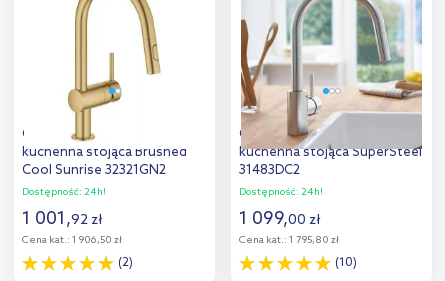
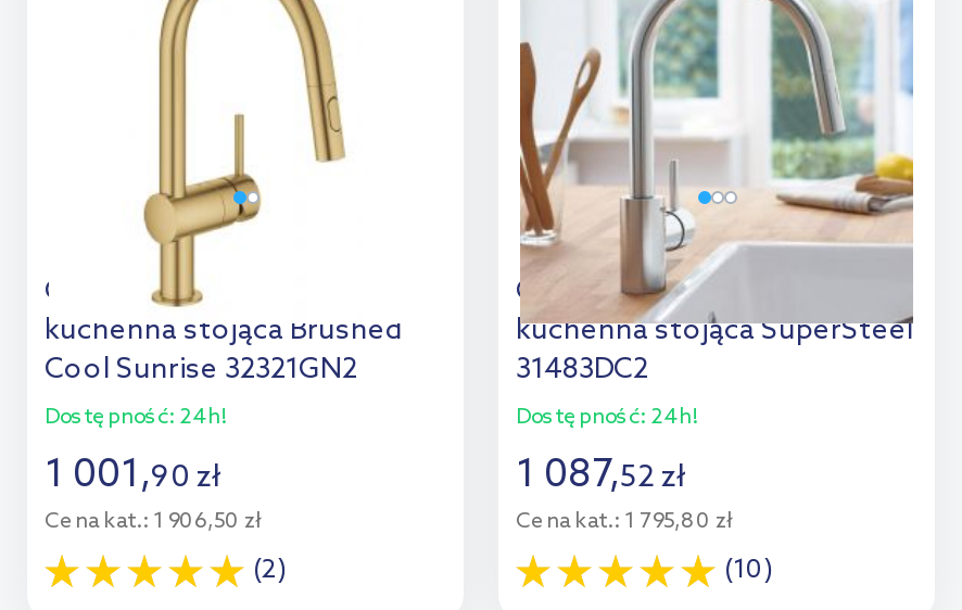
[22,208,103,230] 1 001, 92 zł -> [45,452,223,500] 1 001, 90 zł
[239,208,321,230] 1 099,00 zł -> [516,452,687,500] 1 087,52 zł

